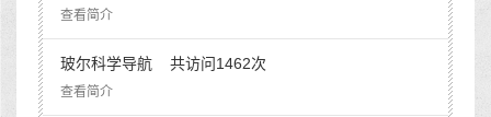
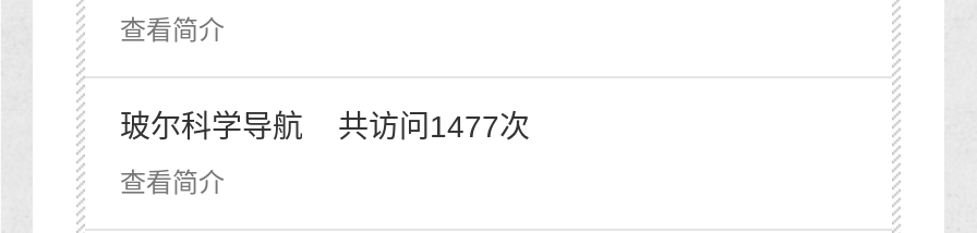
[60,55,266,72] 玻尔科学导航 共访问1462次 -> [120,109,530,144] 玻尔科学导航 共访问1477次

